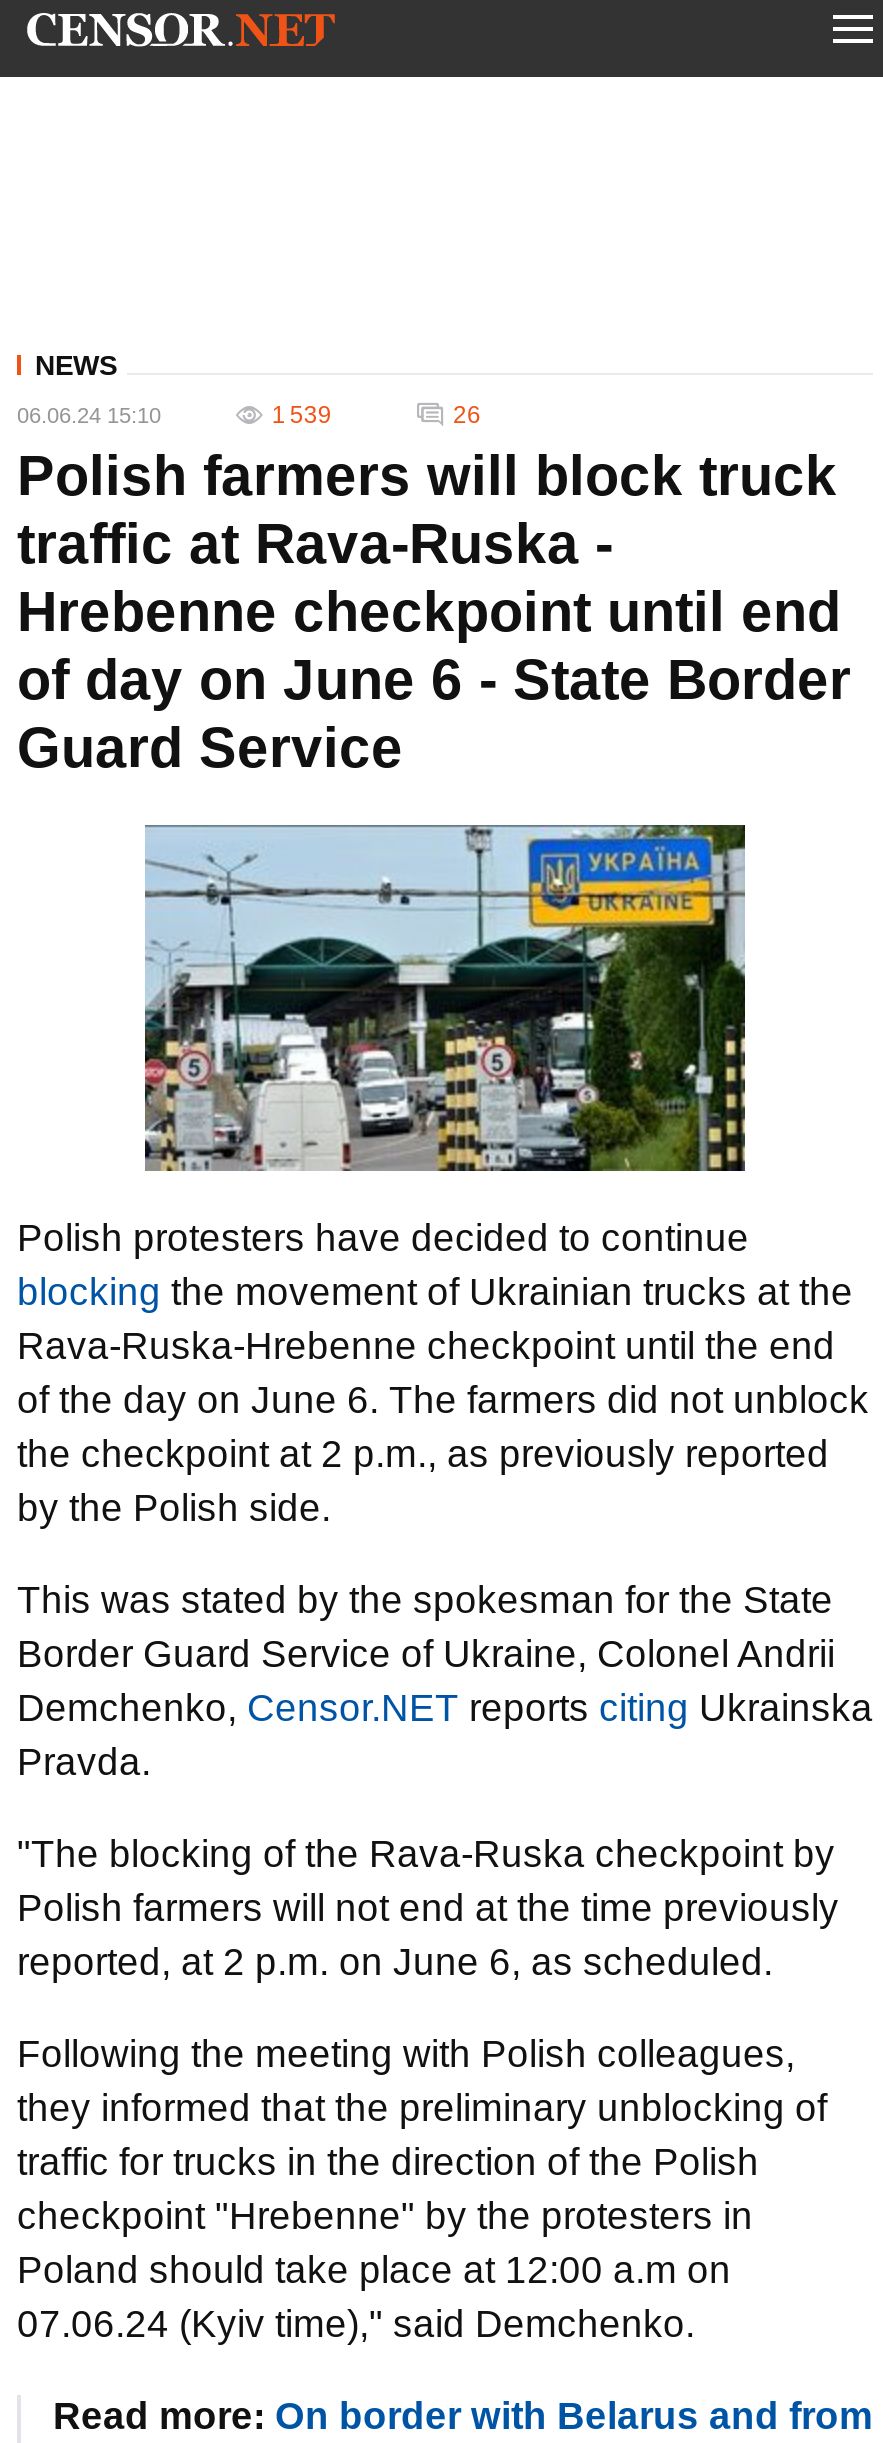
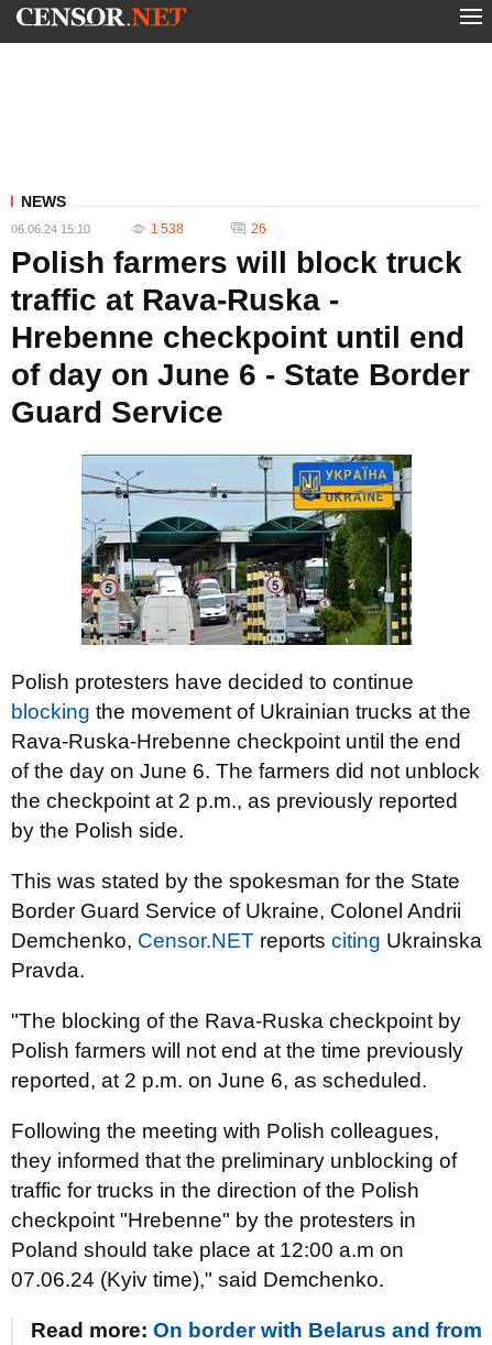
[272,401,332,429] 1 539 -> [151,221,184,236] 1 538

